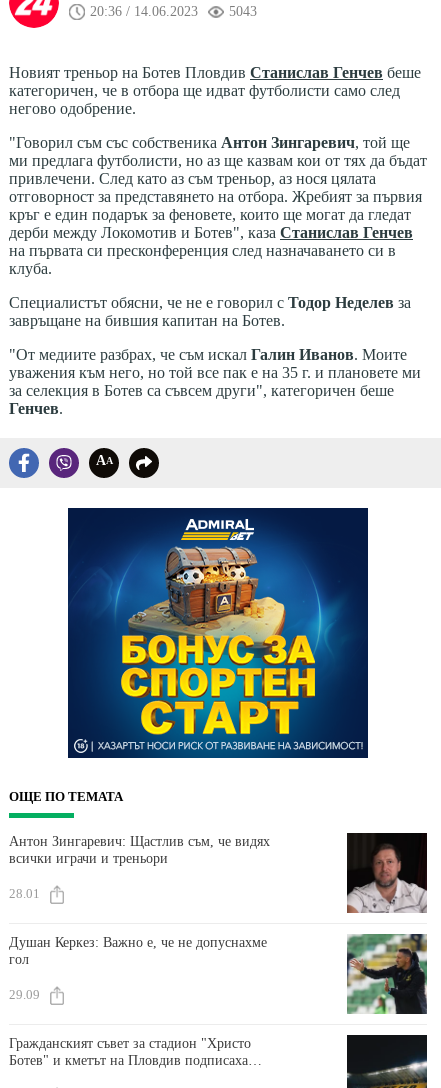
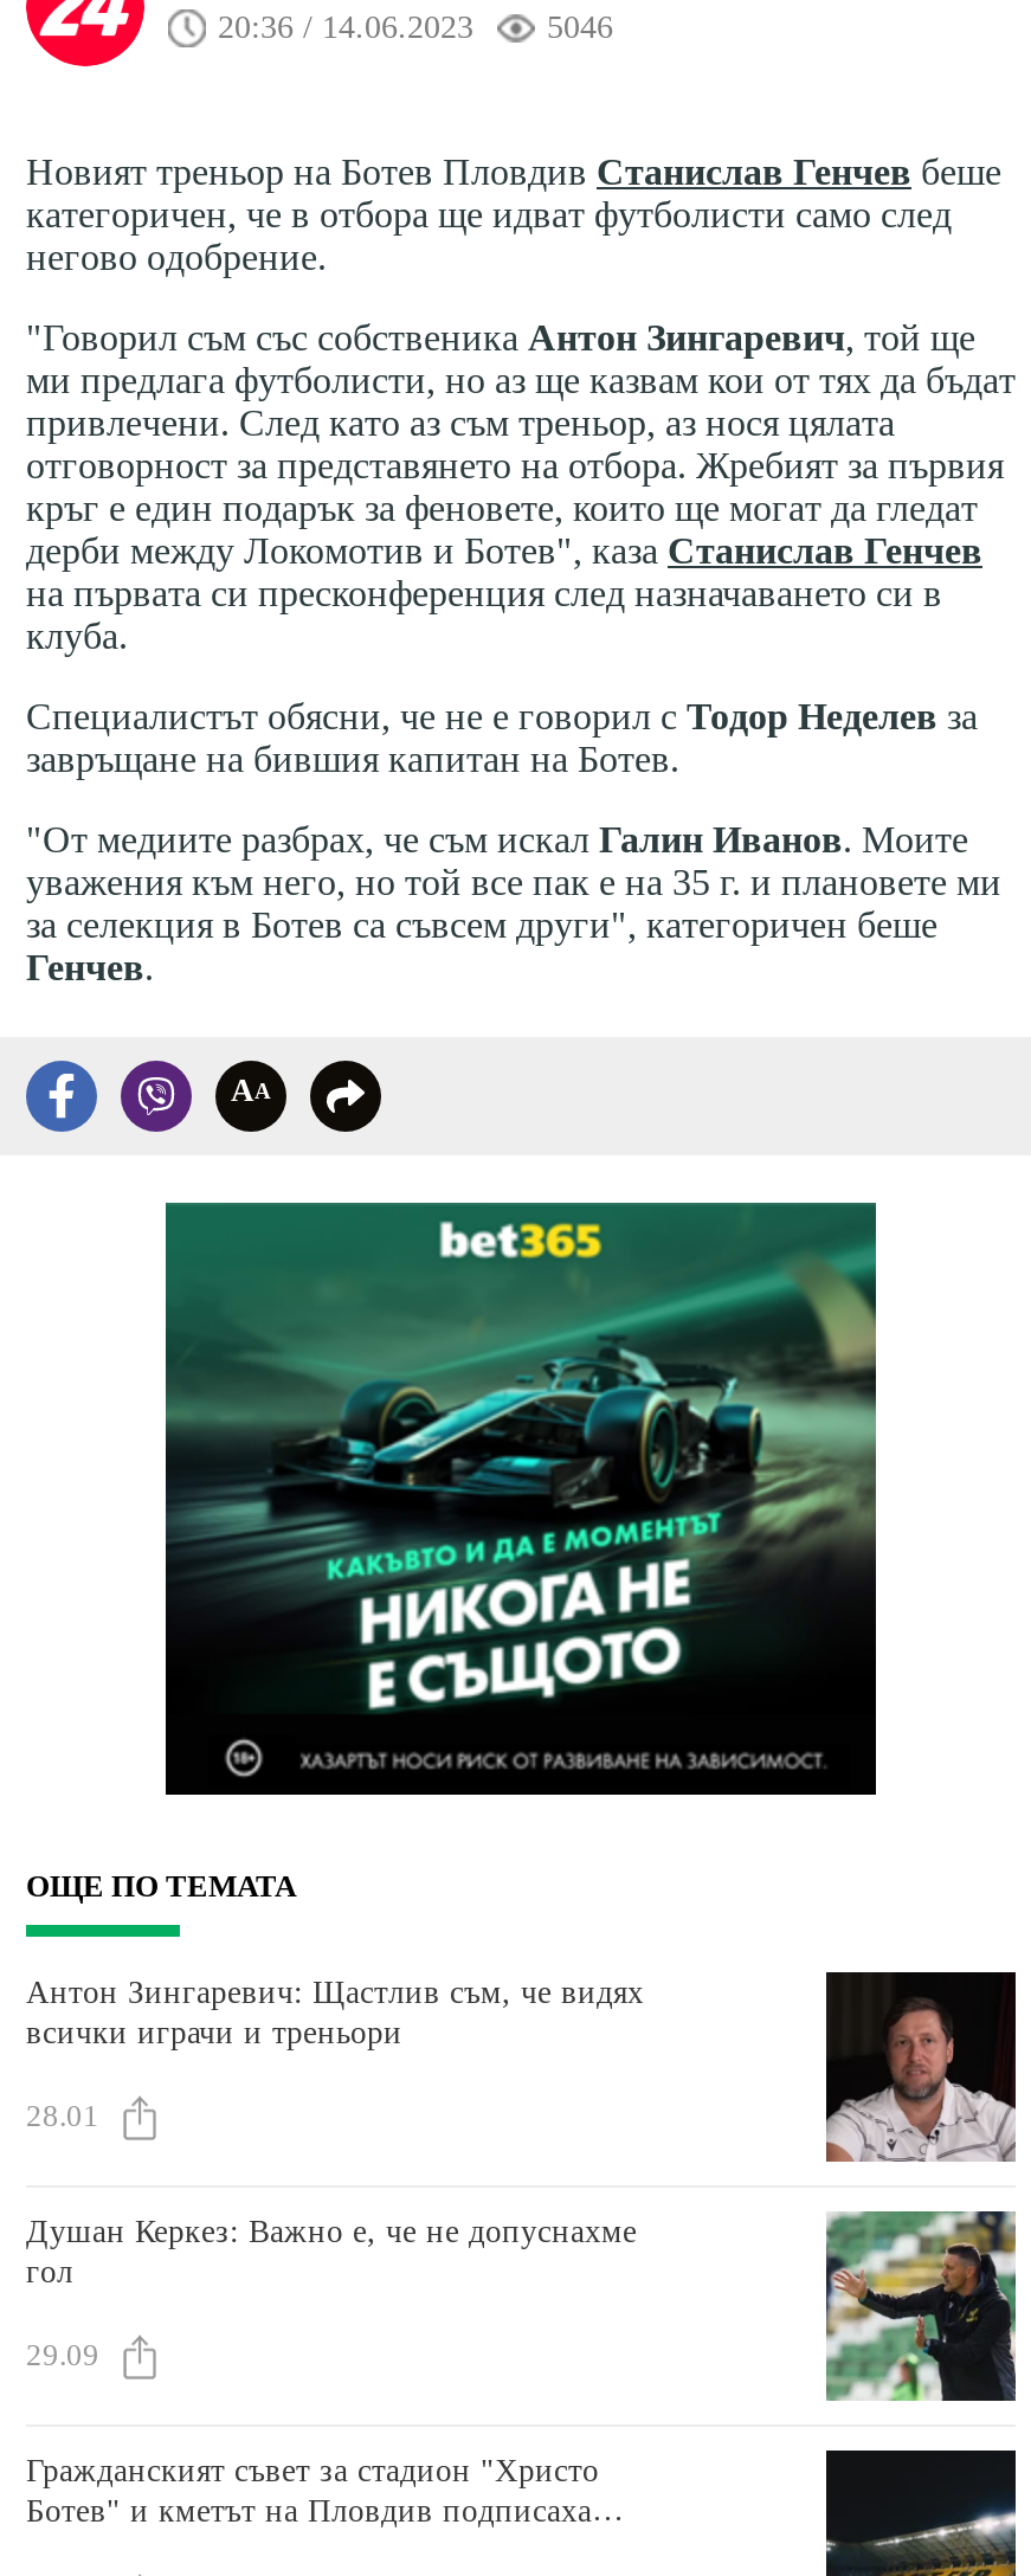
[229,4,257,19] 5043 -> [547,9,613,45] 5046
[68,508,369,759] [image] -> [166,1203,878,1797] [image]

